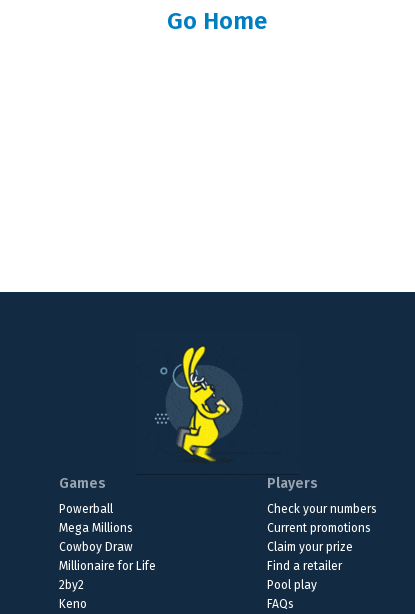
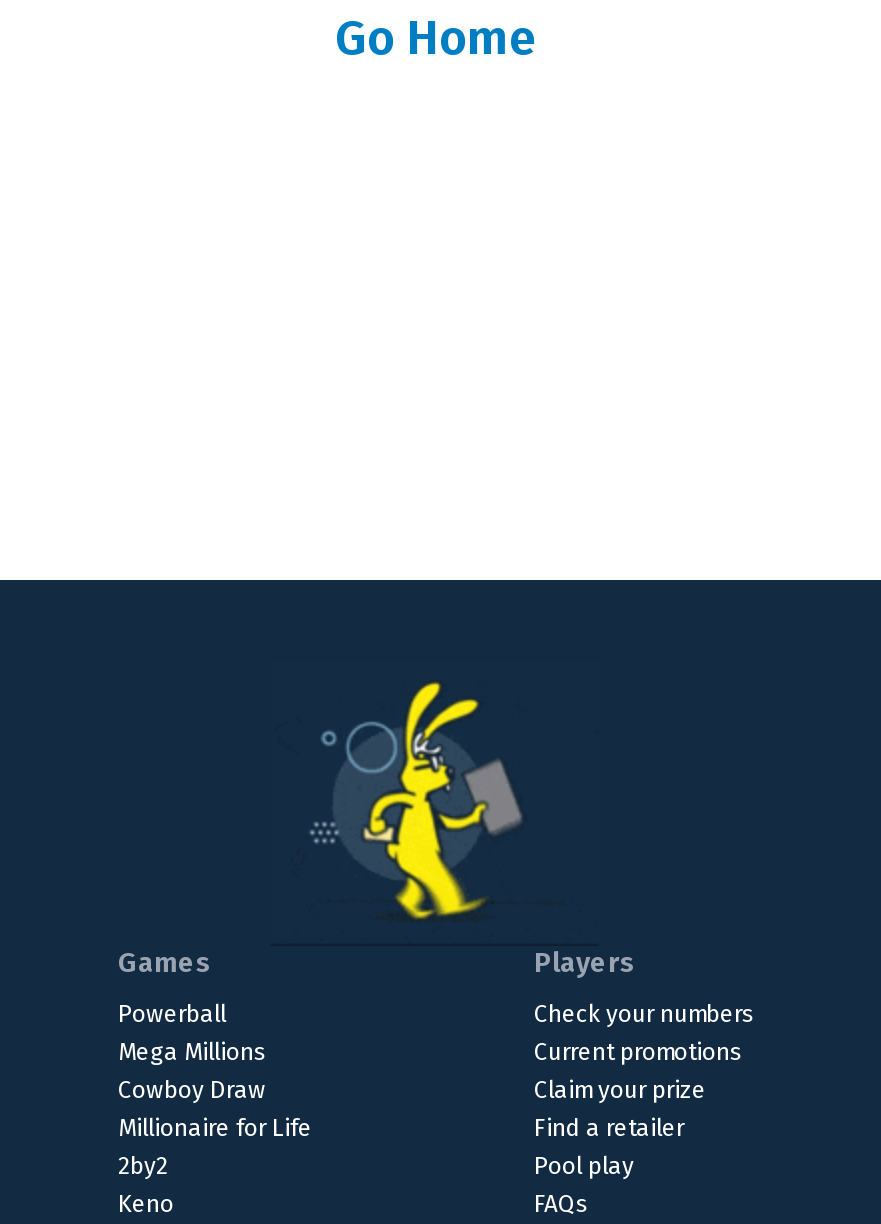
[177,344,260,459] [image] -> [357,680,523,916] [image]

